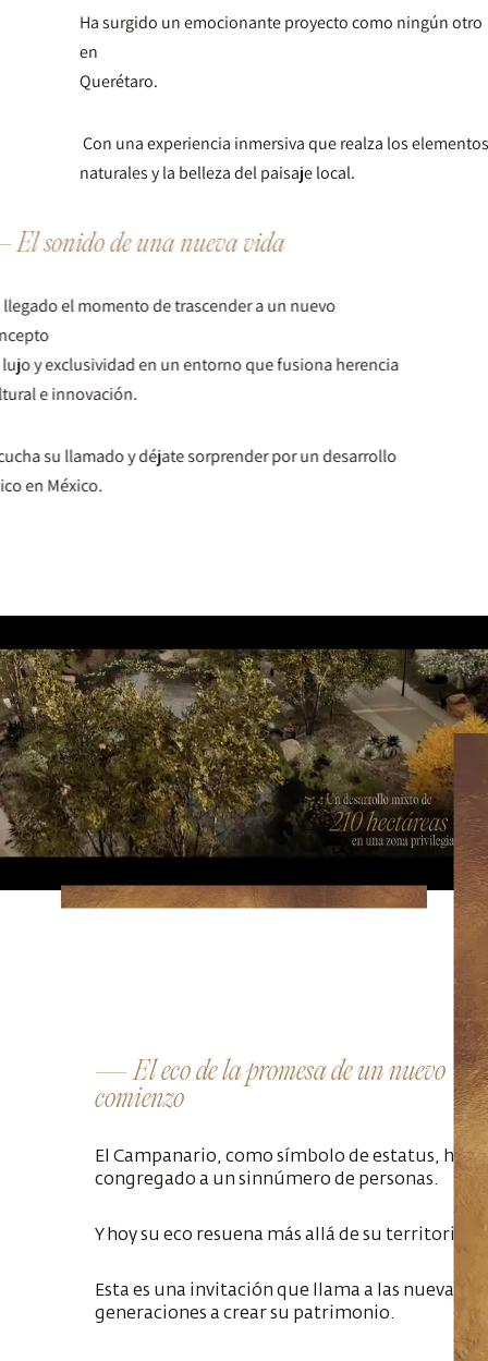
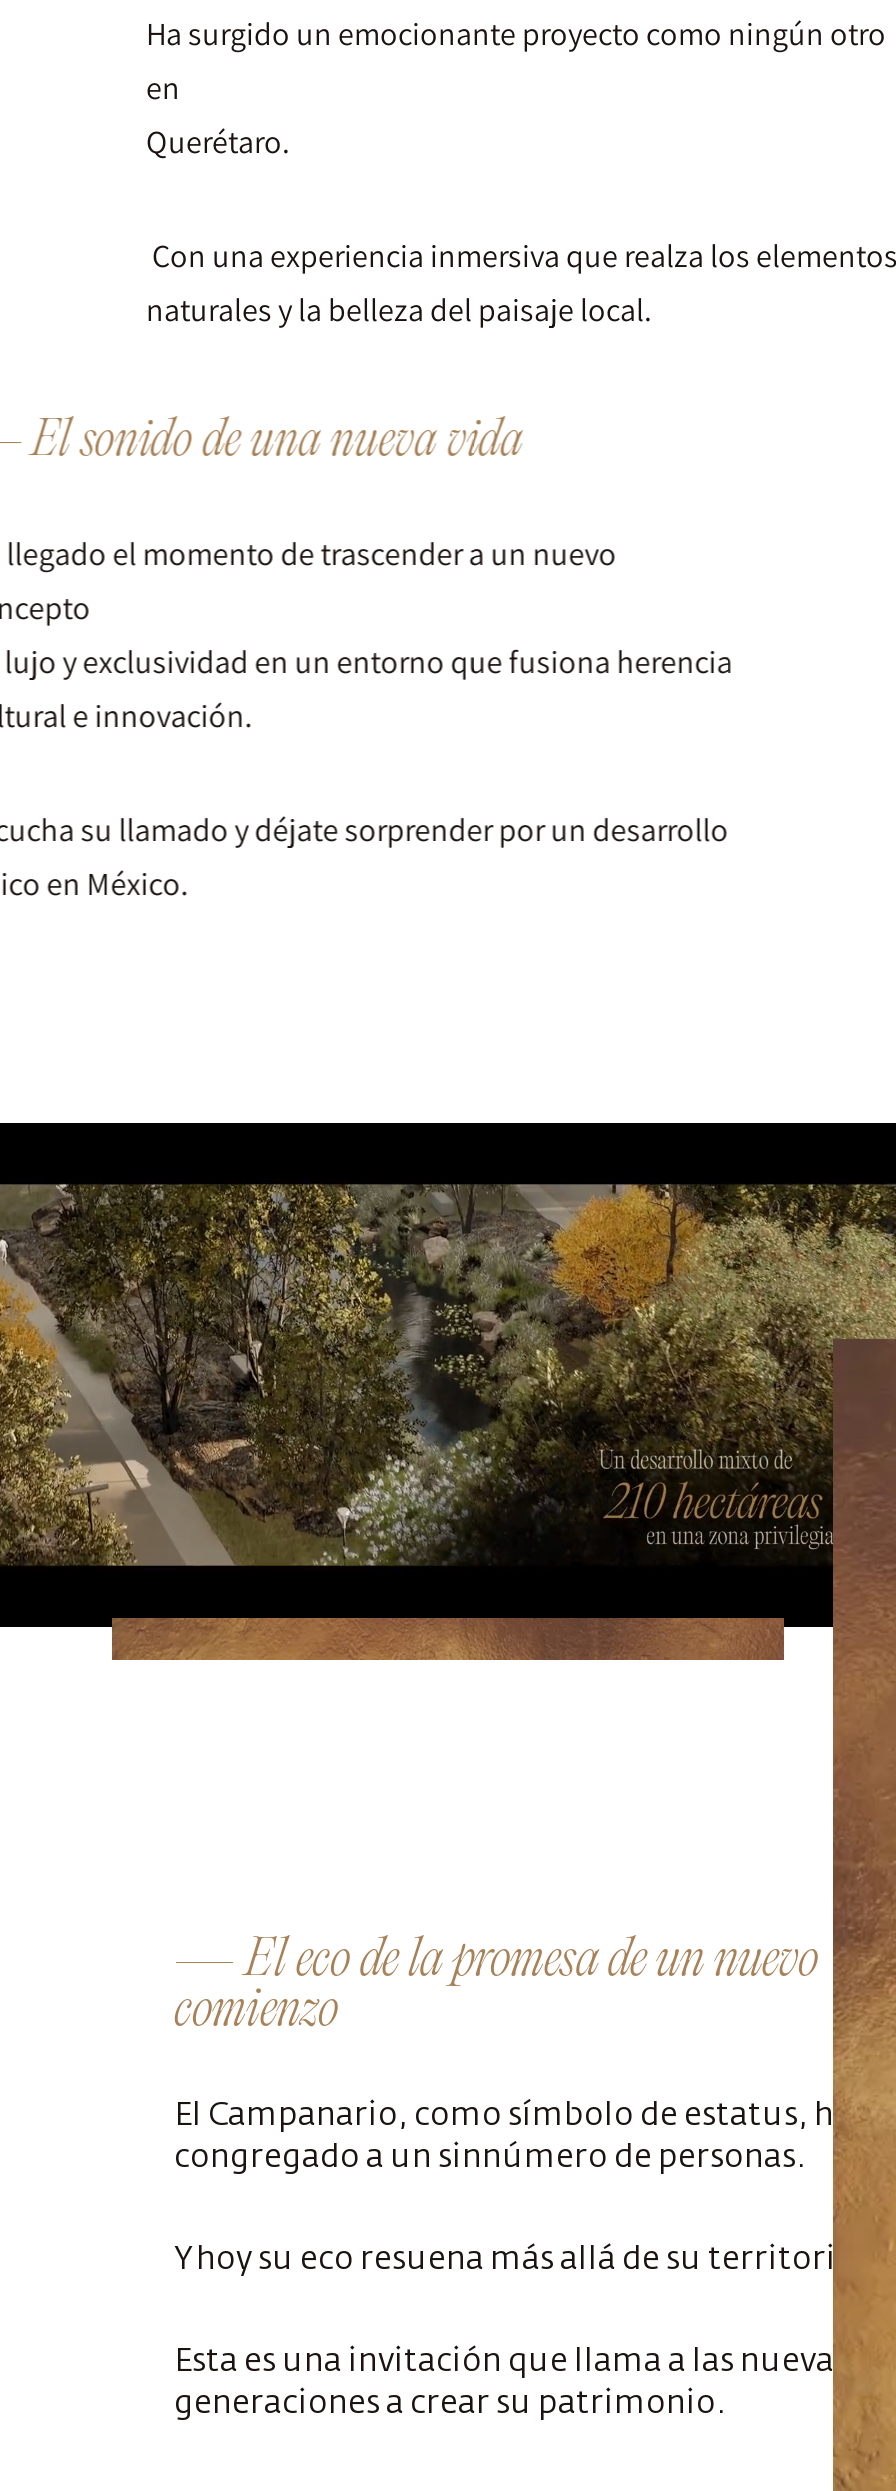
[3,648,485,858] [image] -> [6,1183,890,1567] [image]

